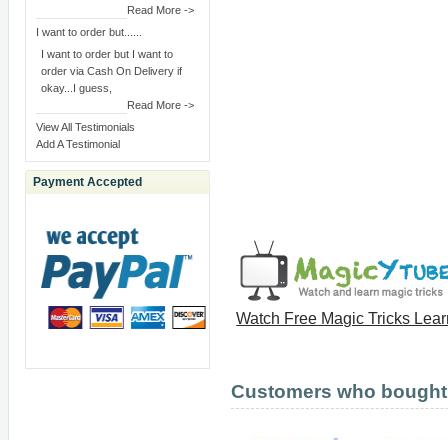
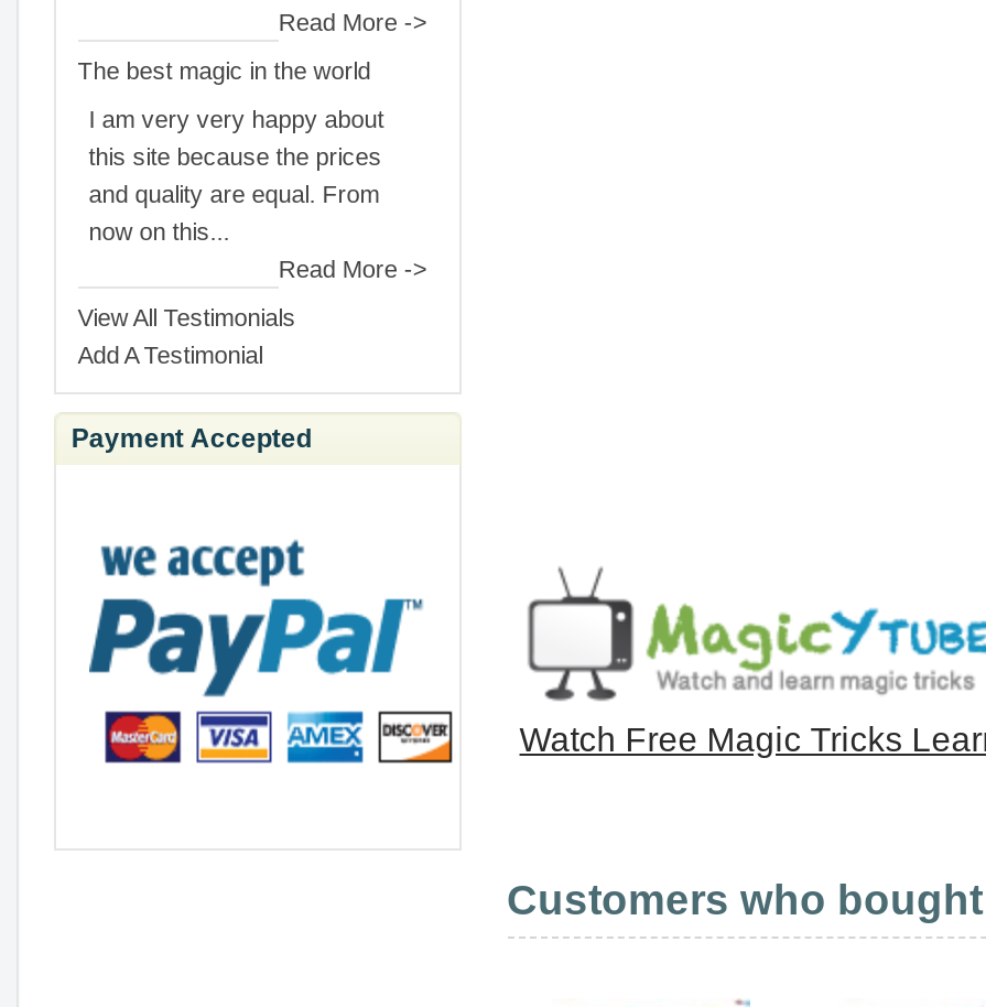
[36,26,142,38] I want to order but...... -> [78,57,371,84] The best magic in the world
[41,48,182,94] I want to order but I want to | order via Cash On Delivery if | okay...I guess, -> [89,106,384,245] I am very very happy about | this site because the prices | and quality are equal. From | now on this...

